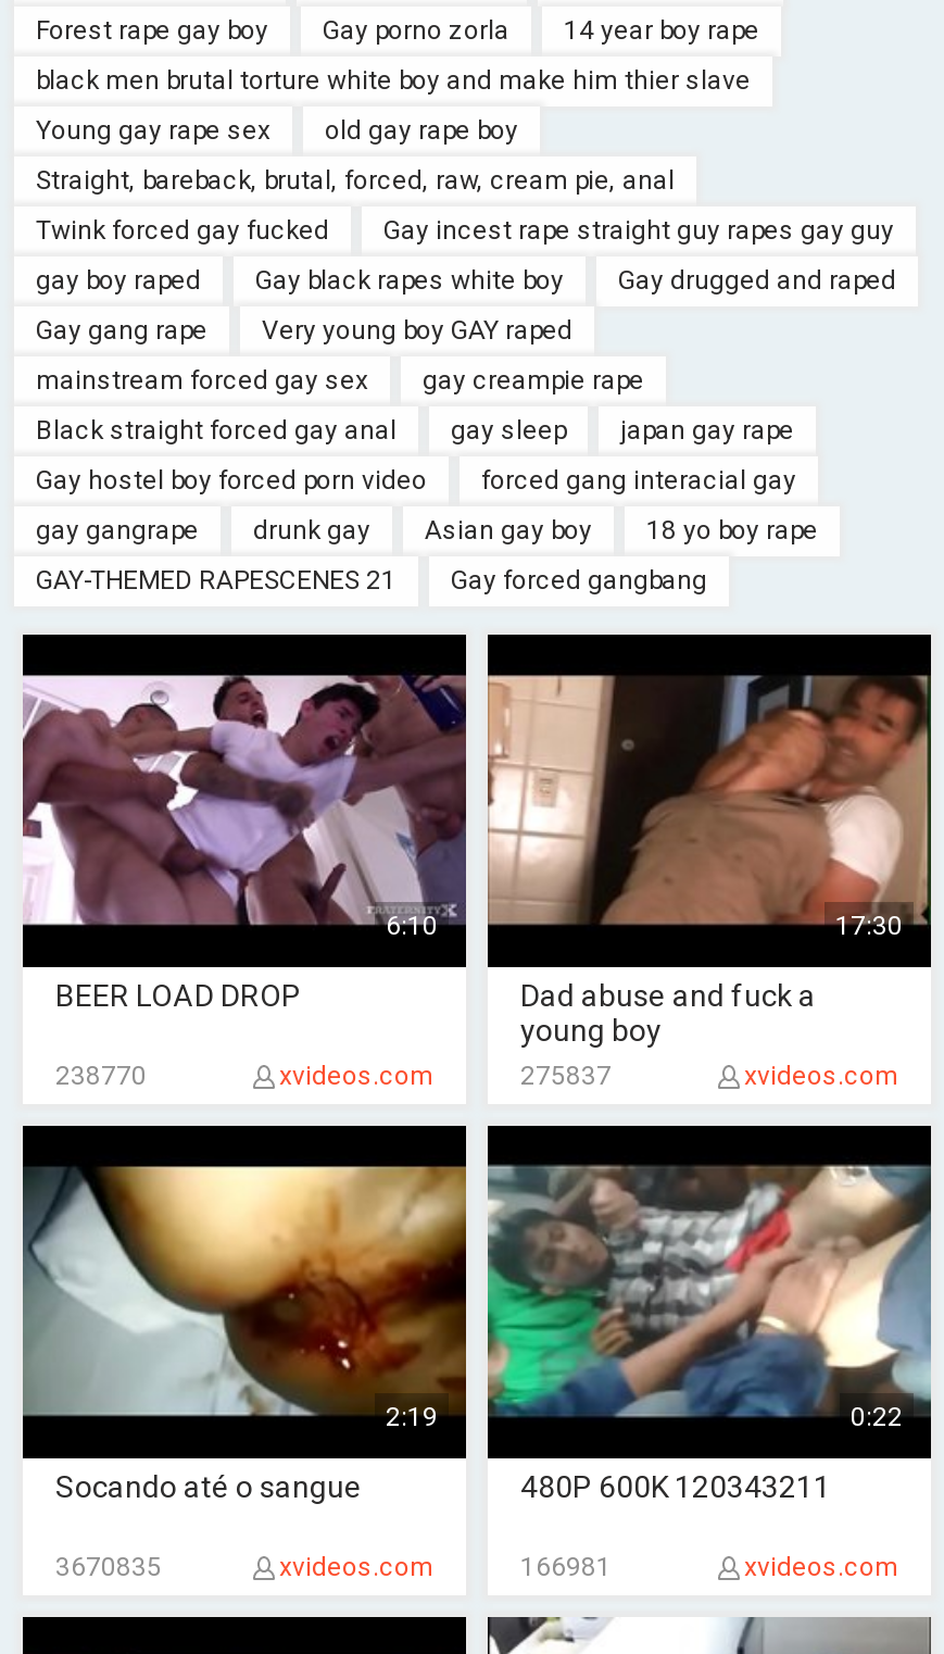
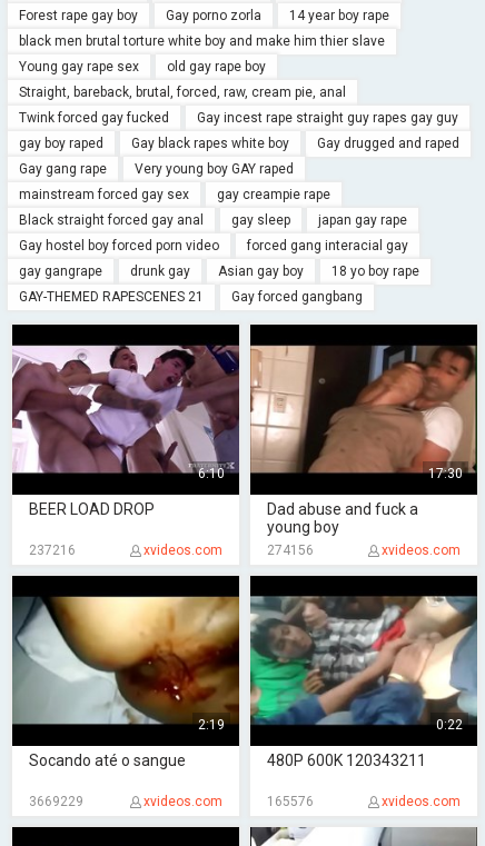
[55,1061,147,1091] 238770 -> [29,543,76,558] 237216
[520,1061,612,1091] 275837 -> [267,543,314,558] 274156
[55,1552,162,1582] 3670835 -> [29,794,83,809] 3669229
[520,1552,612,1582] 166981 -> [267,794,314,809] 165576

